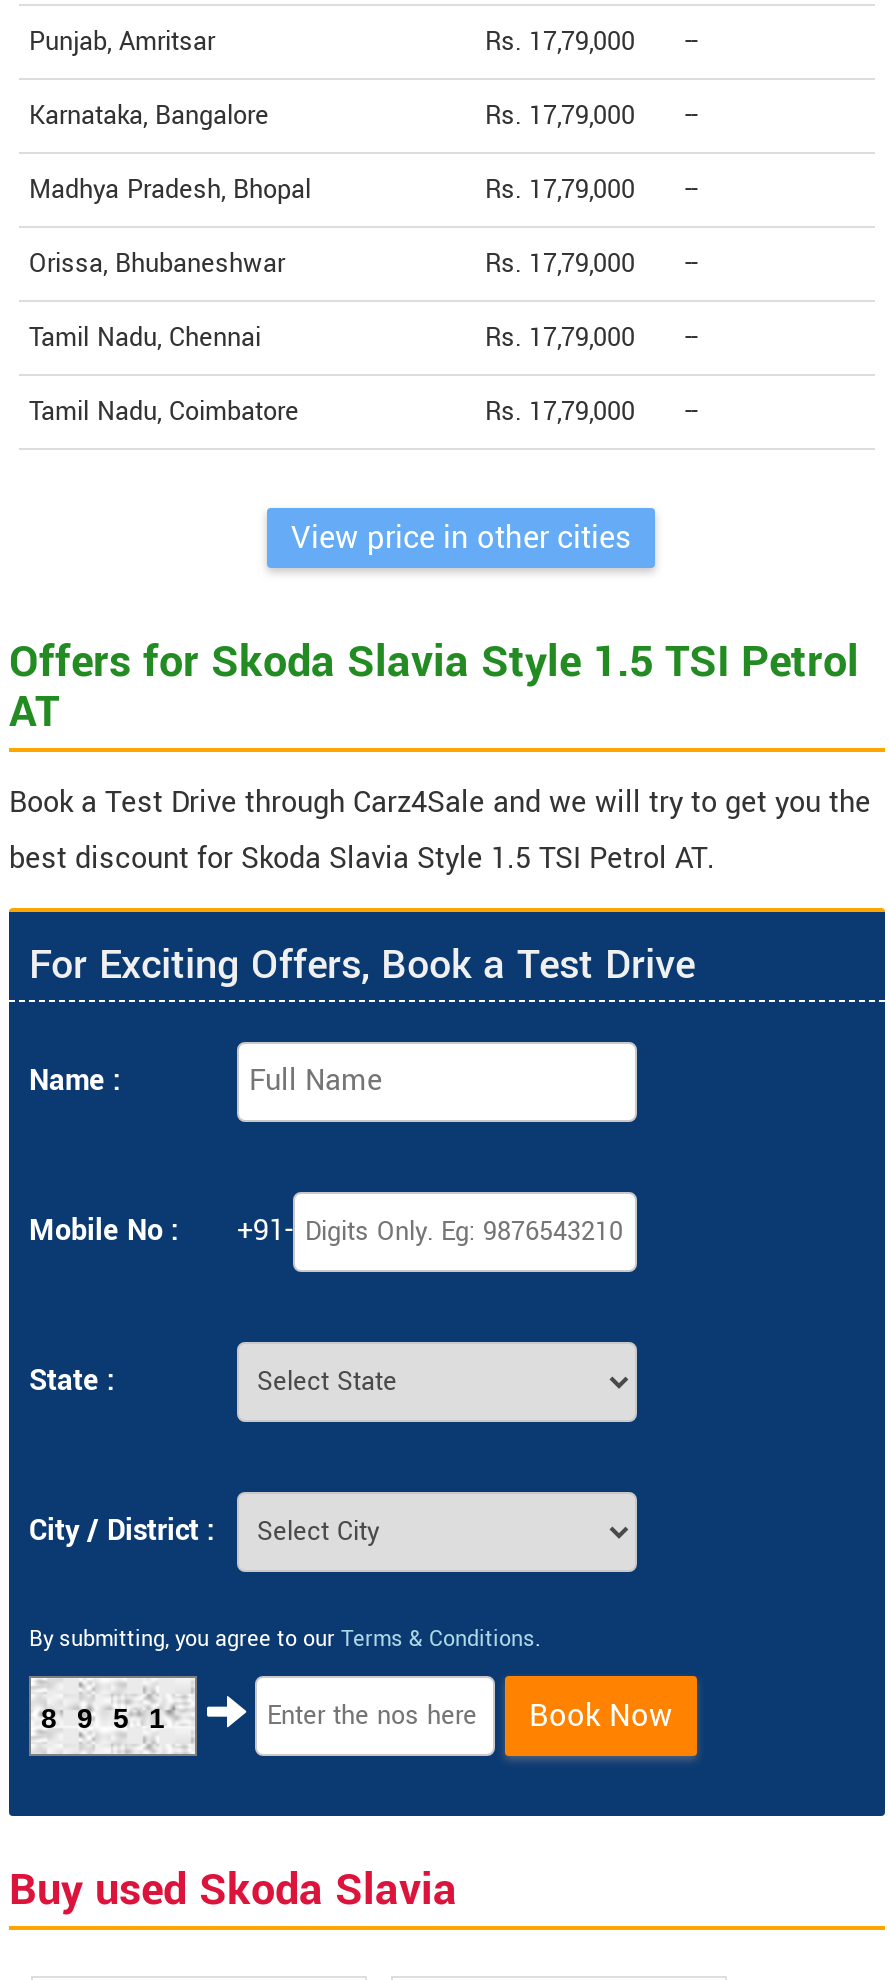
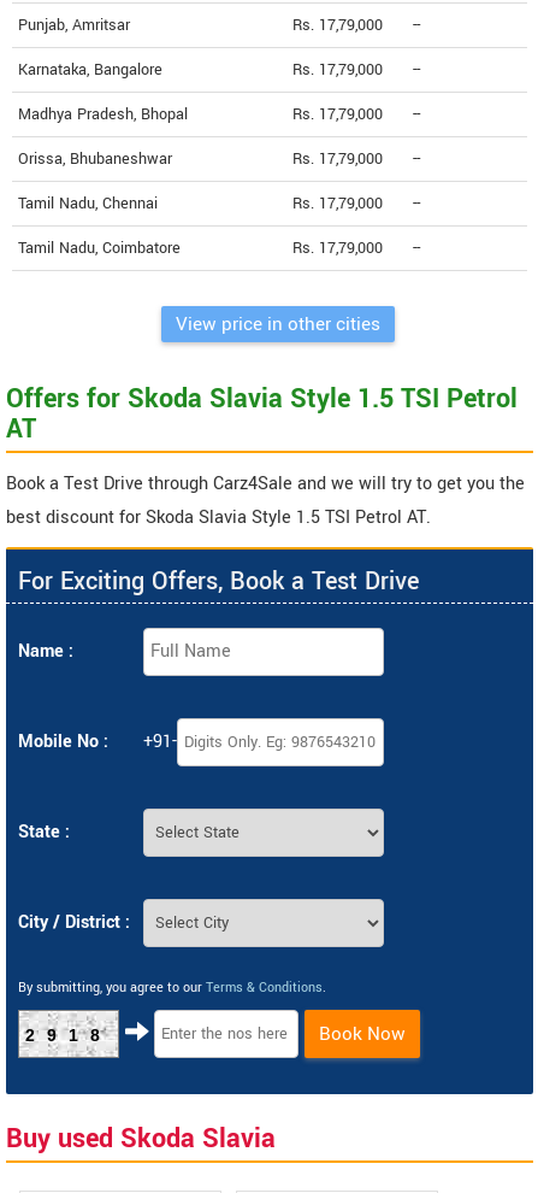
[41,1702,185,1734] 8951 -> [25,1025,112,1045] 2918

